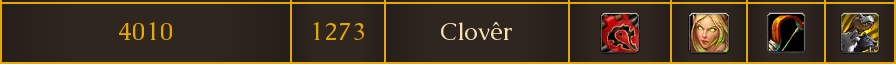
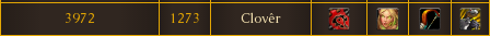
[118,16,174,48] 4010 -> [65,10,95,27] 3972

